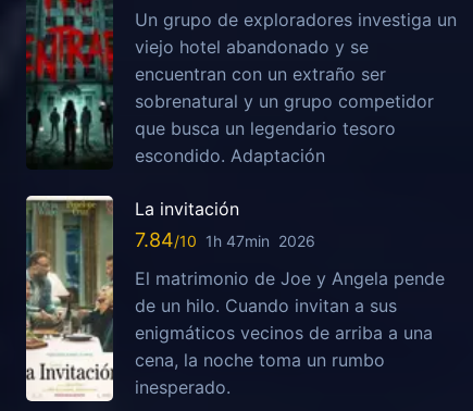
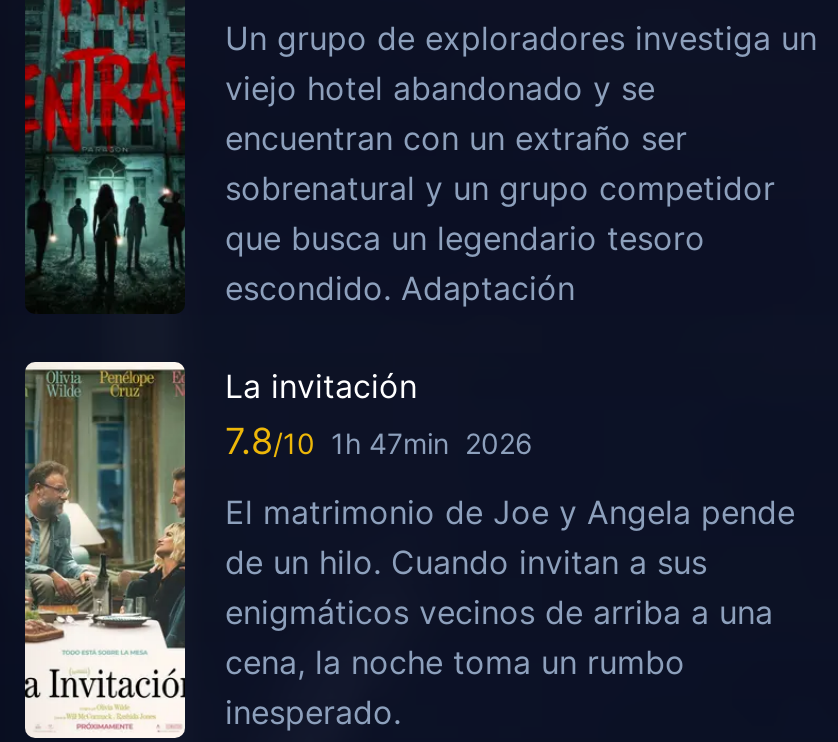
[135,228,315,251] 7.84 1h 47min 2026 -> [225,420,533,462] 7.8 1h 47min 2026

